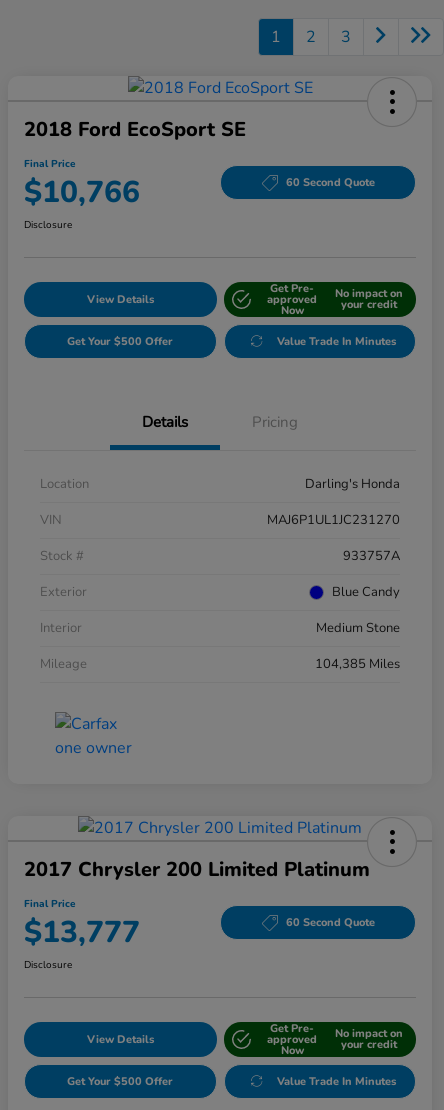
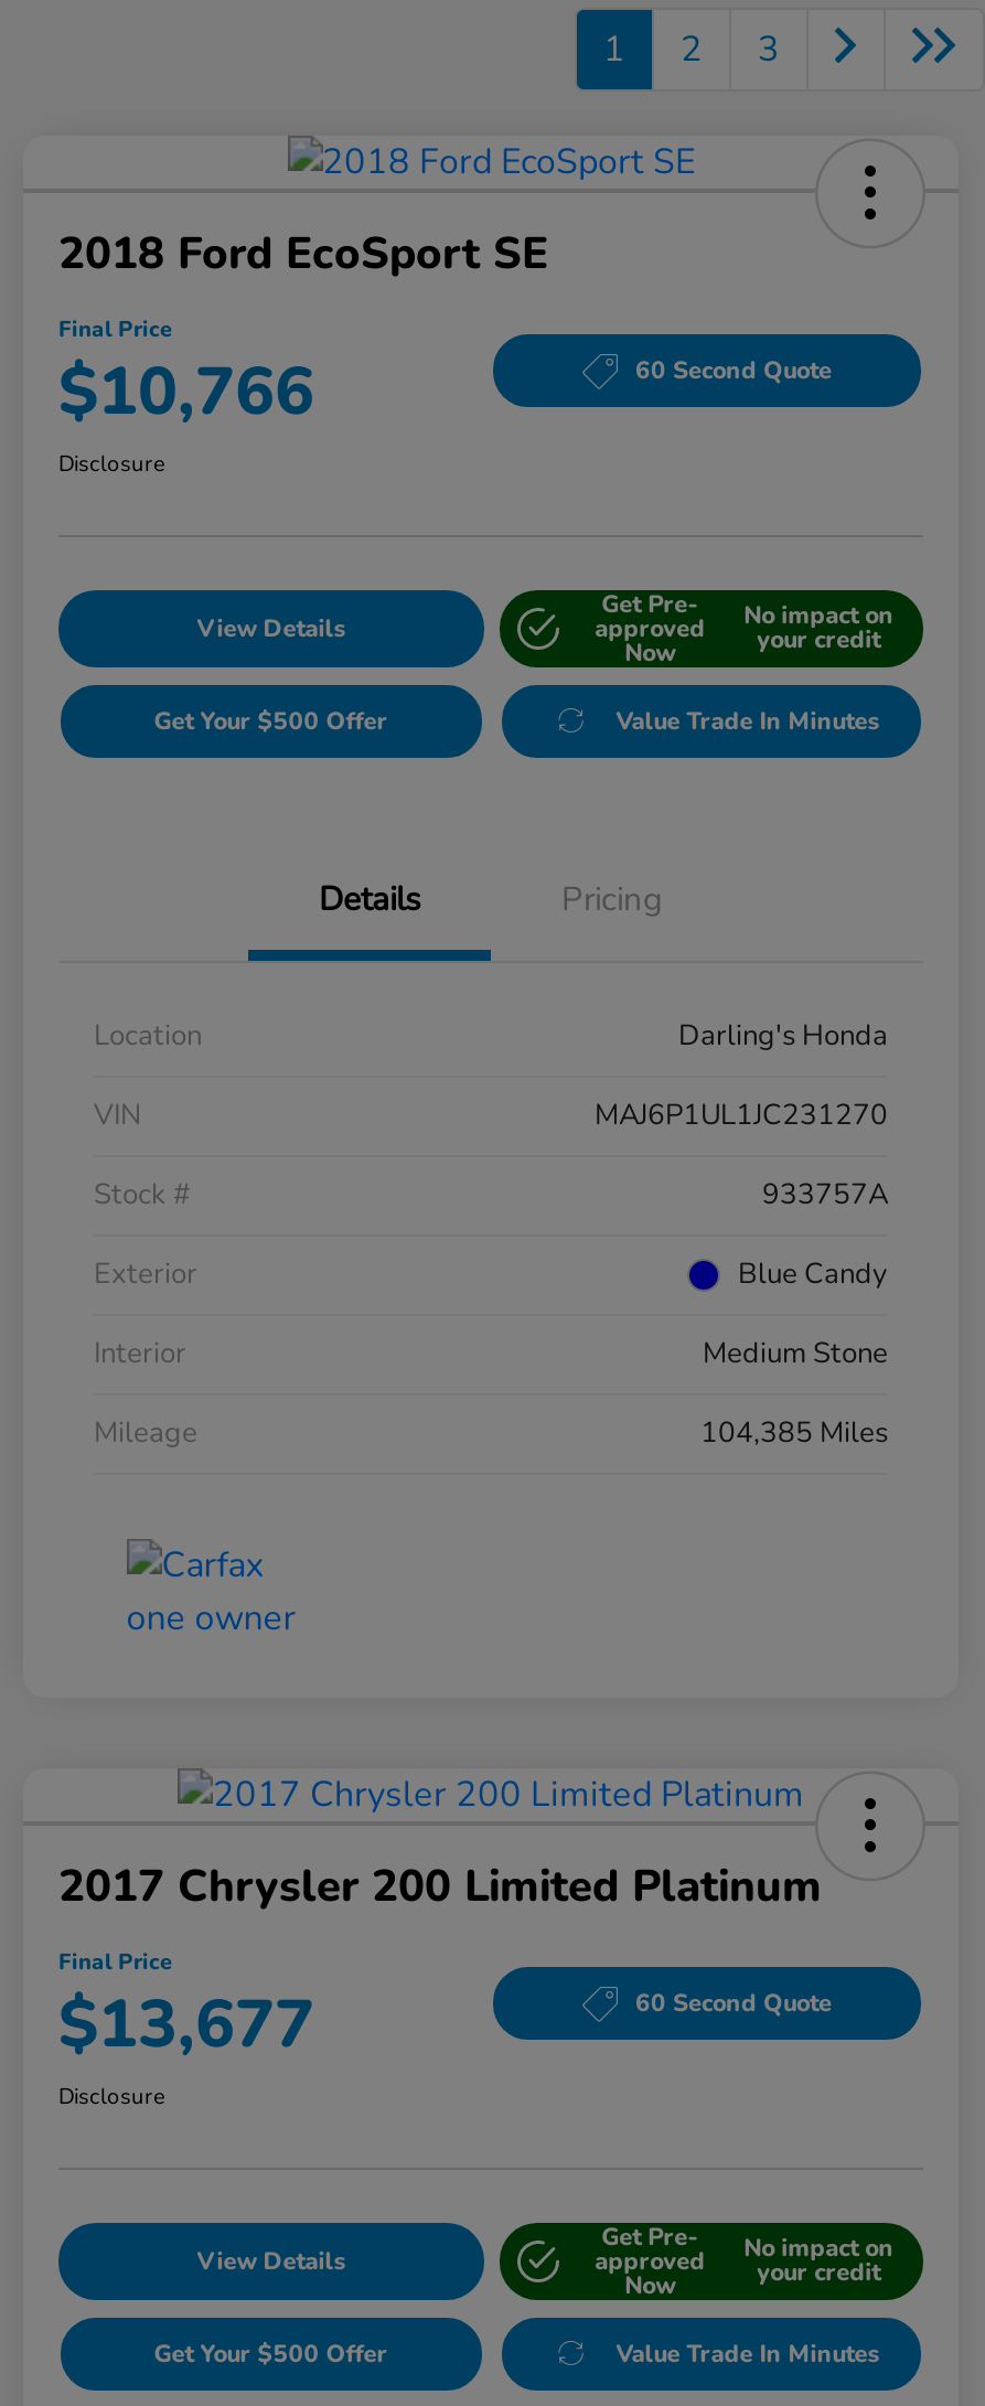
[24,912,140,953] $13,777 -> [58,1980,314,2070] $13,677

